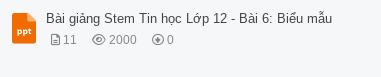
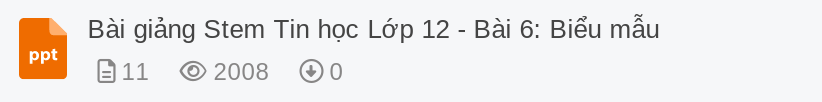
[109,33,137,47] 2000 -> [213,58,269,86] 2008

